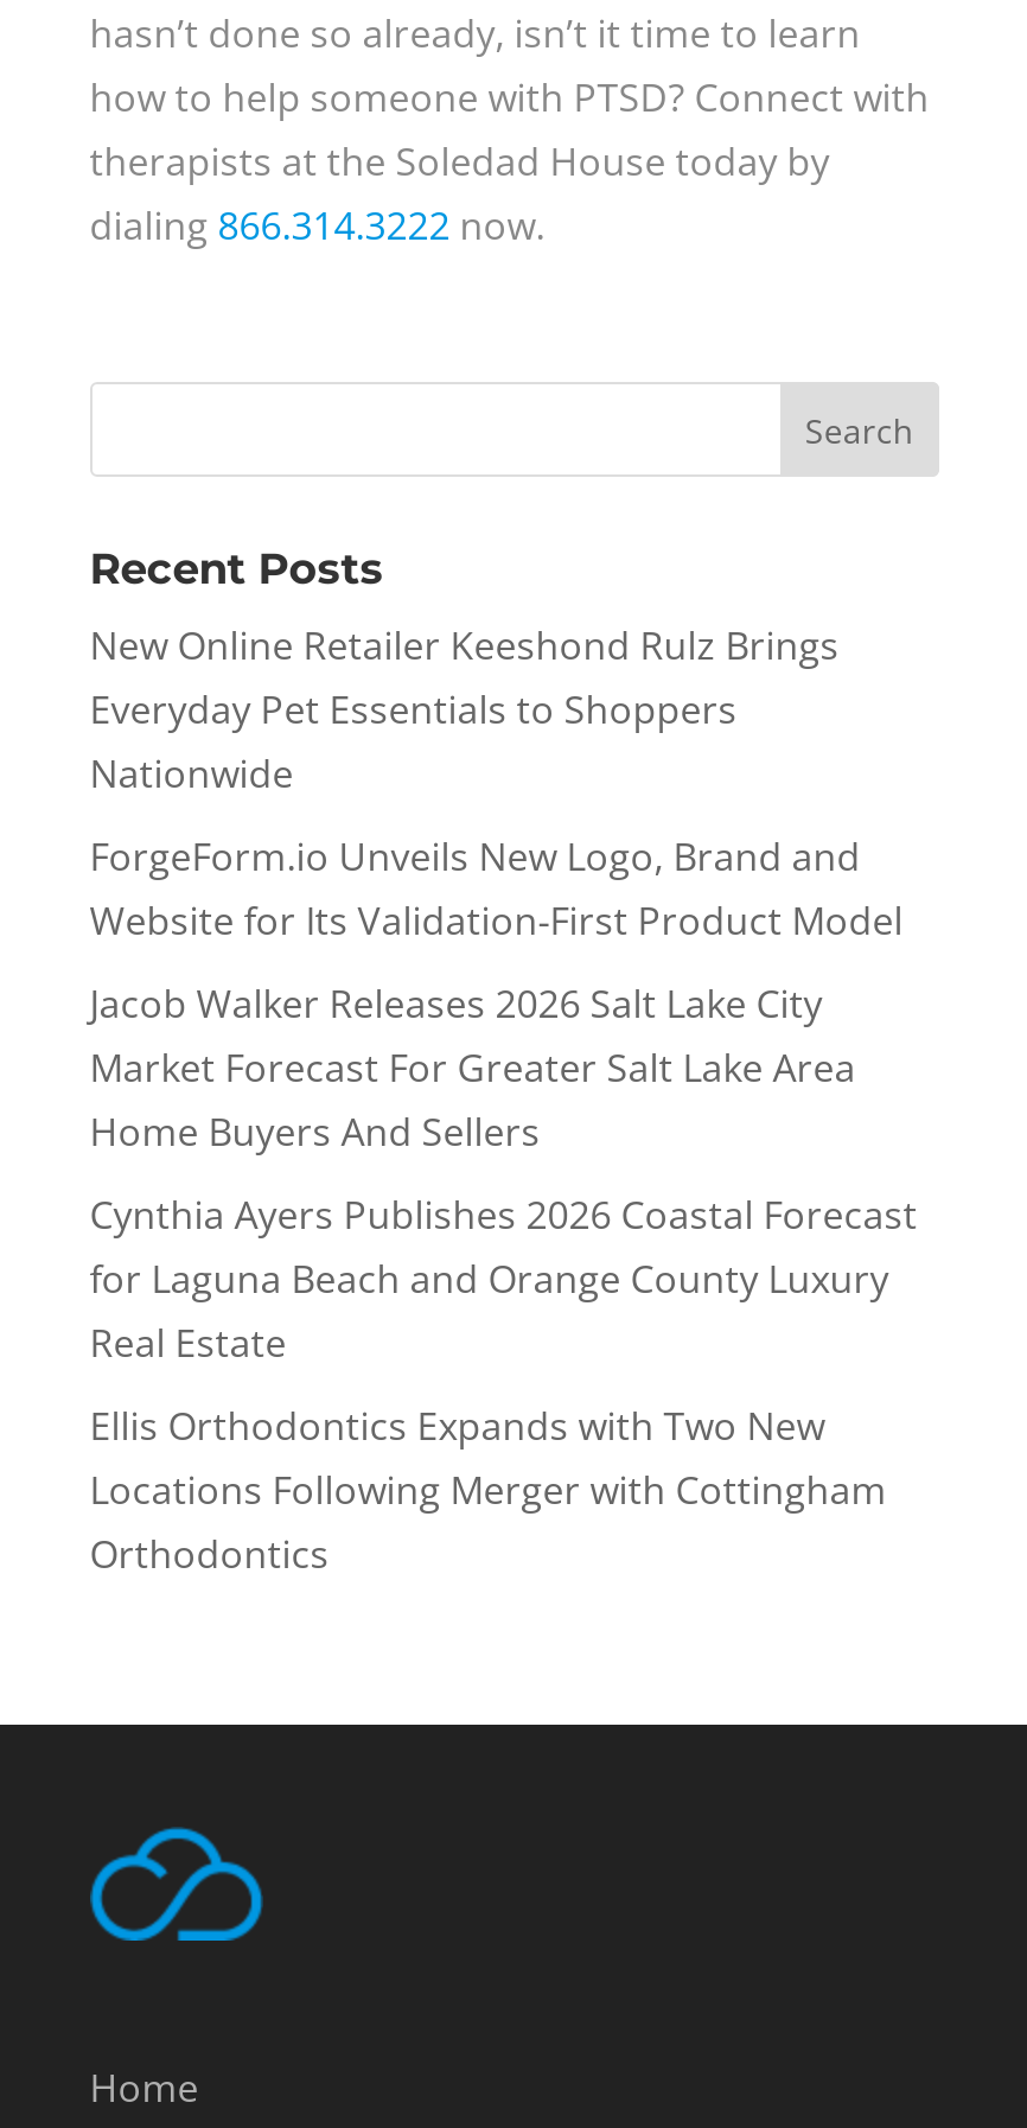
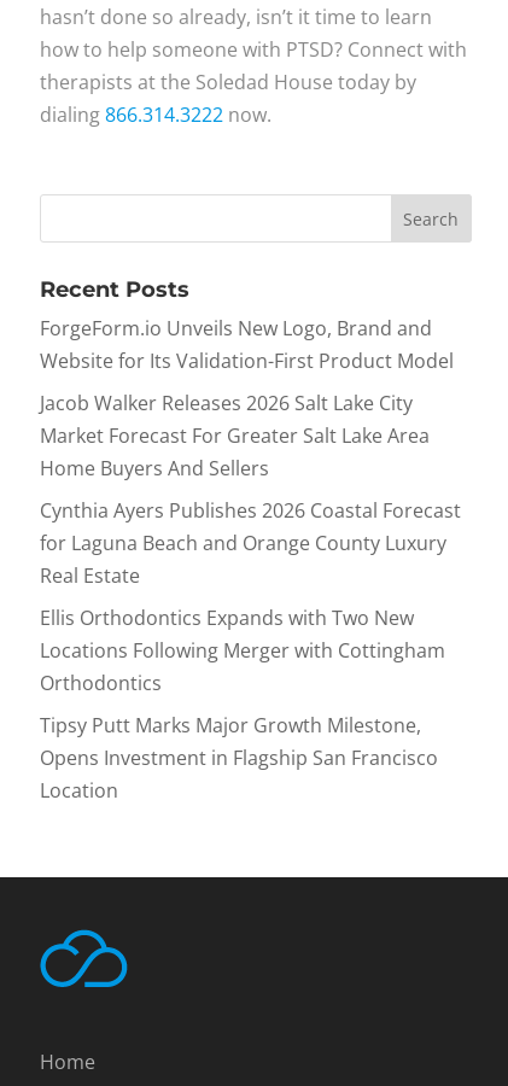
[90,619,839,799] New Online Retailer Keeshond Rulz Brings | Everyday Pet Essentials to Shoppers | Nationwide -> none
moved [90,830,917,1580] -> [40,315,461,696]: ForgeForm.io Unveils New Logo, Brand and | Website for Its Validation-First Product Model | Jacob Walker Releases 2026 Salt Lake City | ... | Locations Following Merger with Cottingham | Orthodontics
none -> [40,712,438,804] Tipsy Putt Marks Major Growth Milestone, | Opens Investment in Flagship San Francisco | Location

